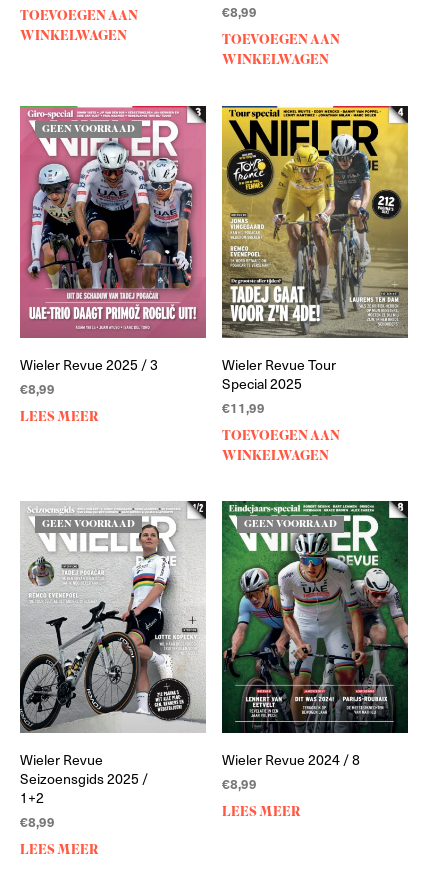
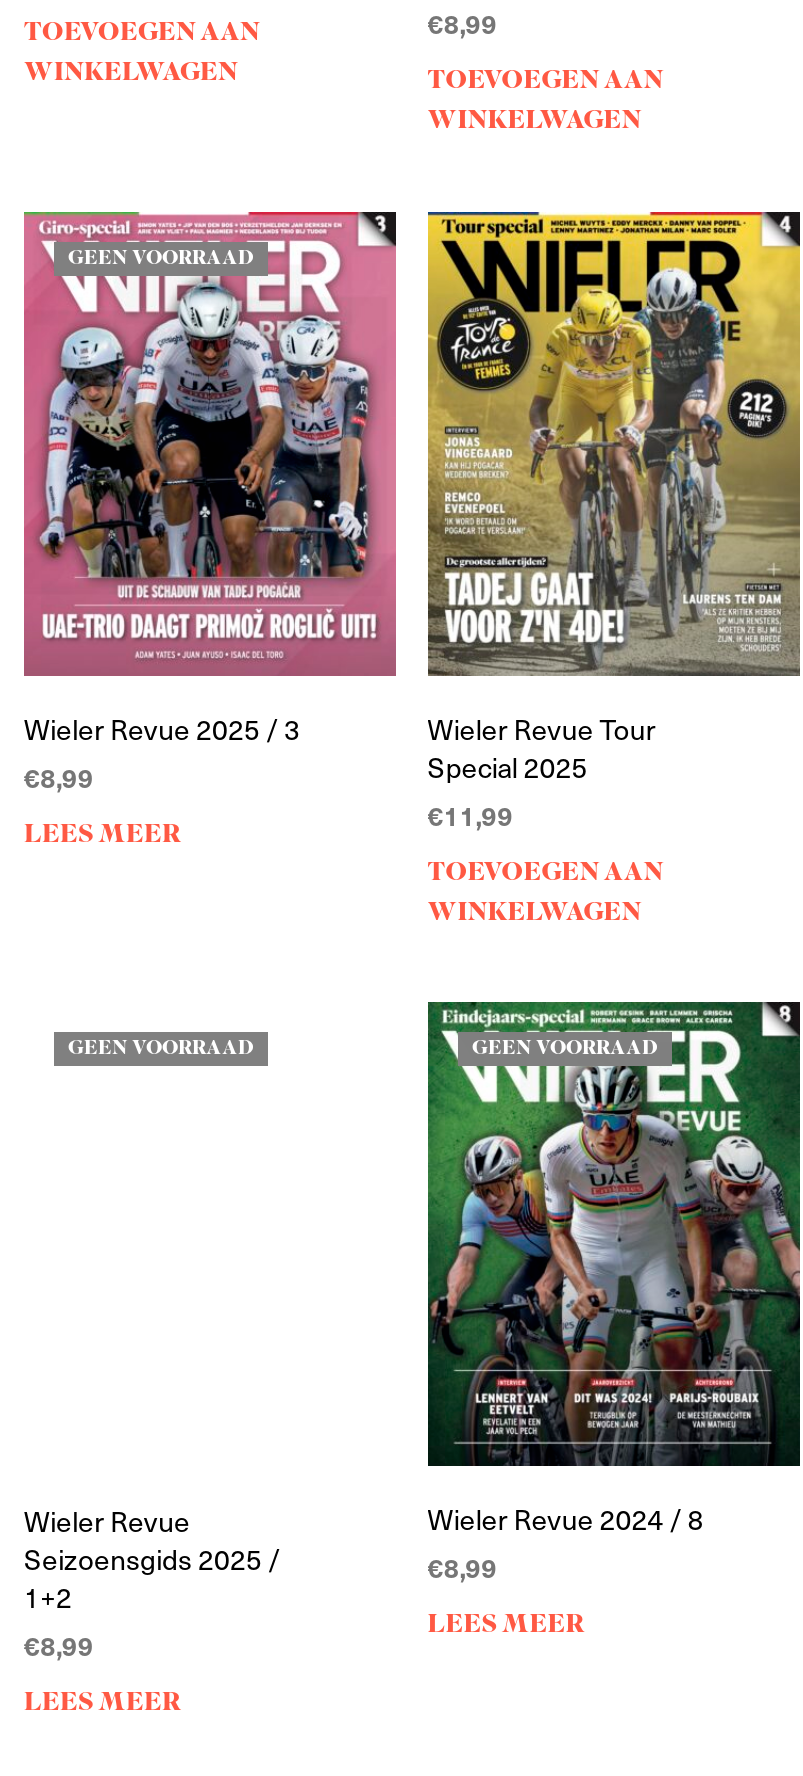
[19,500,207,734] [image] -> none

